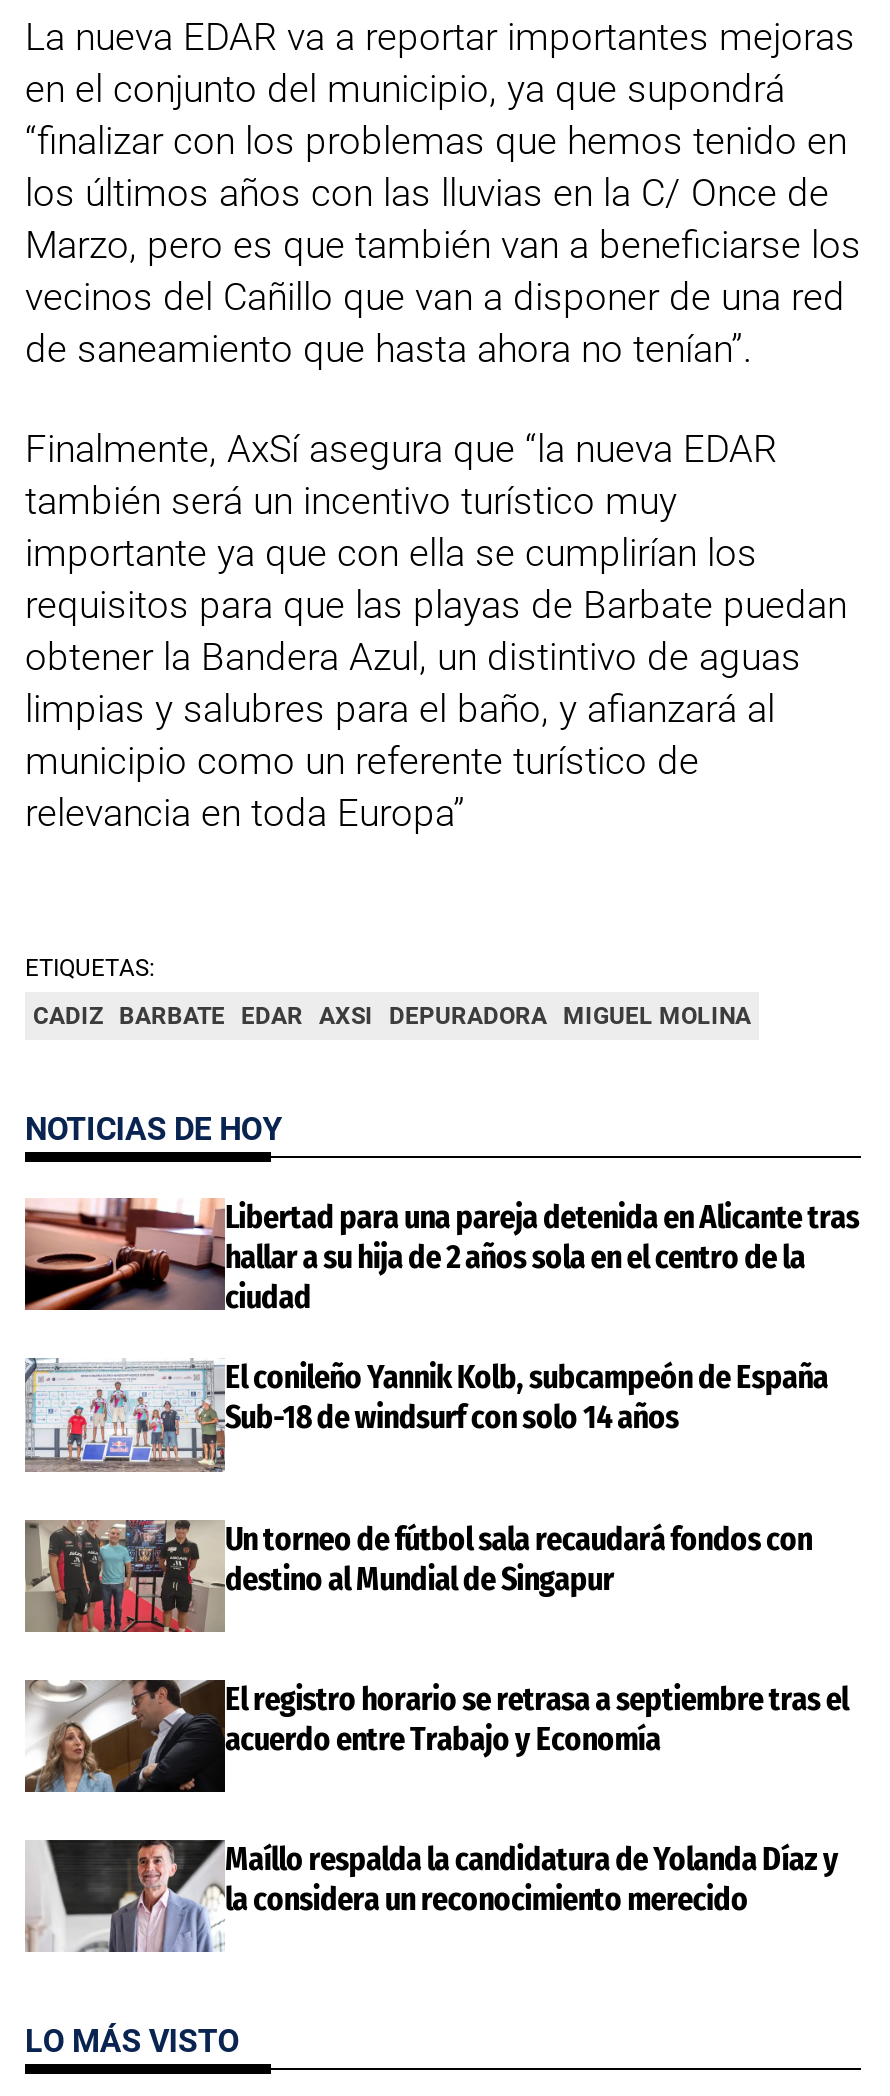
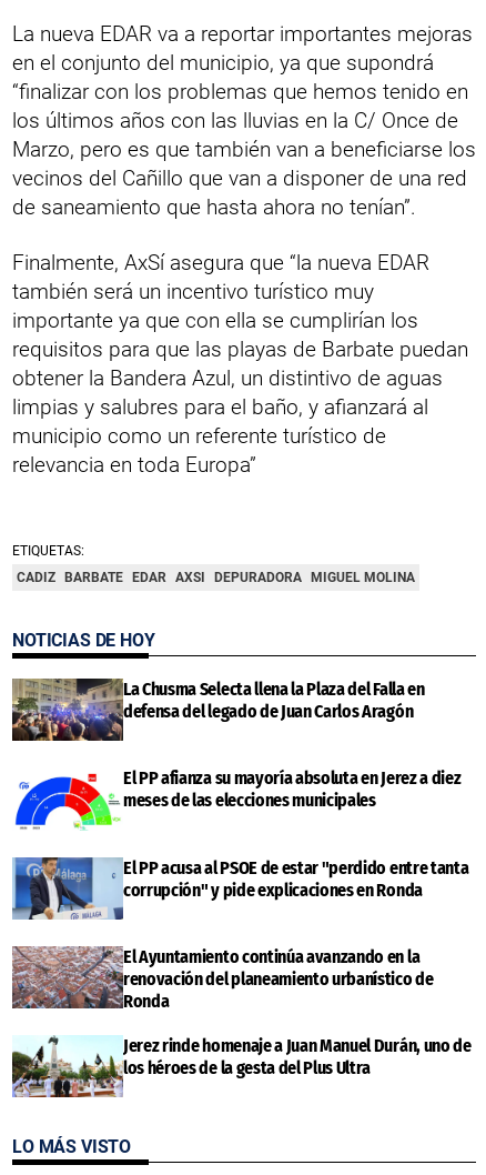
[23,1198,859,1316] [image] | Libertad para una pareja detenida en Alicante tras | hallar a su hija de 2 años sola en el centro de la | ciudad -> [11,677,425,742] [image] | La Chusma Selecta llena la Plaza del Falla en | defensa del legado de Juan Carlos Aragón
[23,1356,828,1474] [image] | El conileño Yannik Kolb, subcampeón de España | Sub-18 de windsurf con solo 14 años -> [12,767,461,831] [image] | El PP afianza su mayoría absoluta en Jerez a diez | meses de las elecciones municipales
[23,1518,812,1634] [image] | Un torneo de fútbol sala recaudará fondos con | destino al Mundial de Singapur -> [12,856,469,921] [image] | El PP acusa al PSOE de estar "perdido entre tanta | corrupción" y pide explicaciones en Ronda
[25,1680,848,1794] [image] | El registro horario se retrasa a septiembre tras el | acuerdo entre Trabajo y Economía -> [11,945,433,1012] [image] | El Ayuntamiento continúa avanzando en la | renovación del planeamiento urbanístico de | Ronda
[25,1838,838,1954] [image] | Maíllo respalda la candidatura de Yolanda Díaz y | la considera un reconocimiento merecido -> [11,1035,471,1098] [image] | Jerez rinde homenaje a Juan Manuel Durán, uno de | los héroes de la gesta del Plus Ultra

